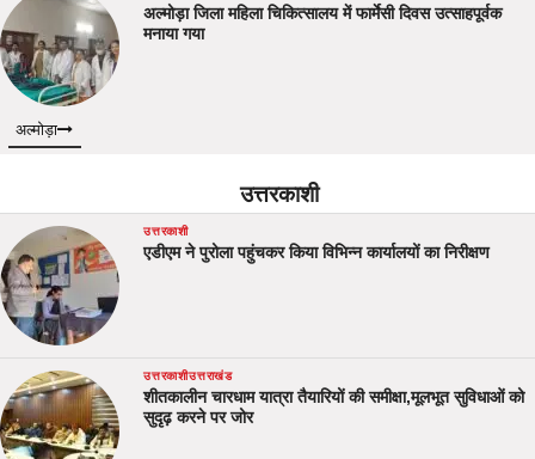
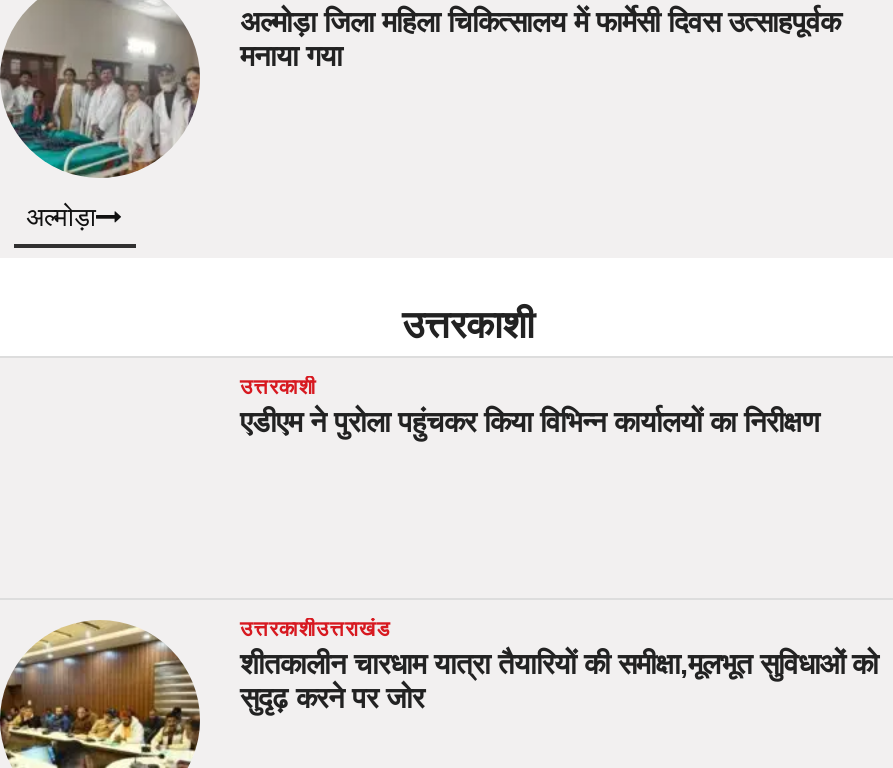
[4,226,121,347] [image] -> none

